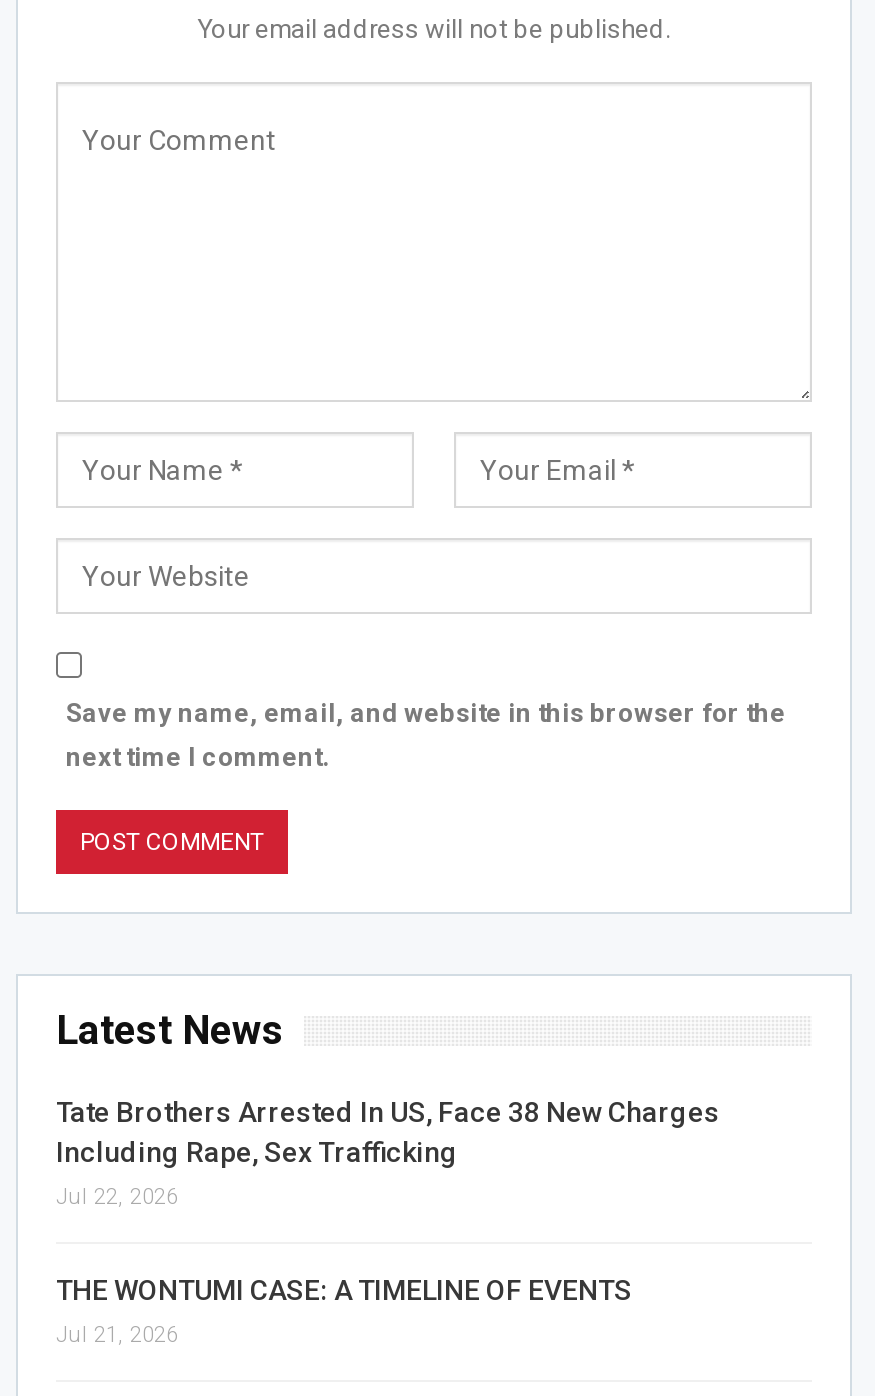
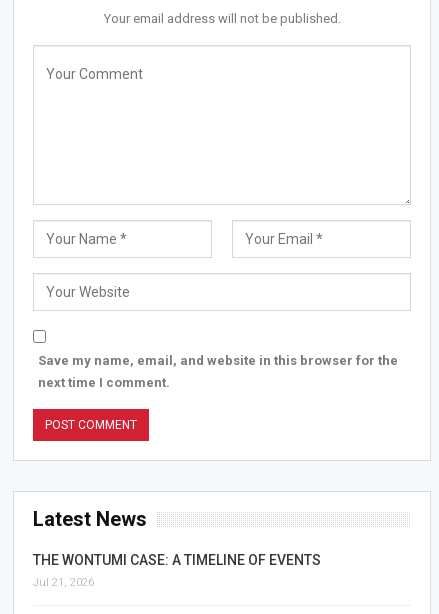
[56,1095,720,1209] Tate Brothers Arrested In US, Face 38 New Charges | Including Rape, Sex Trafficking | Jul 22, 2026 -> none

